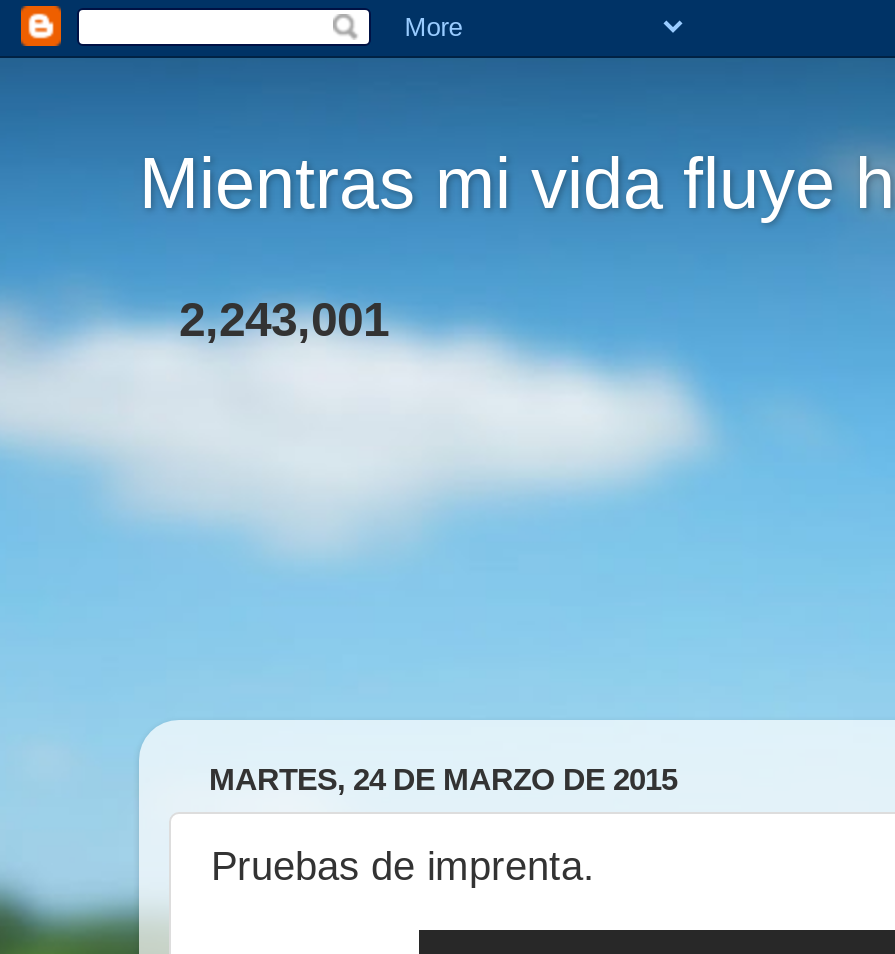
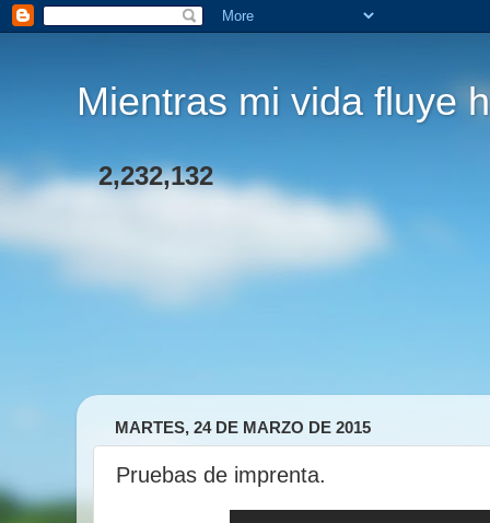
[179,292,389,346] 2,243,001 -> [98,161,213,190] 2,232,132

